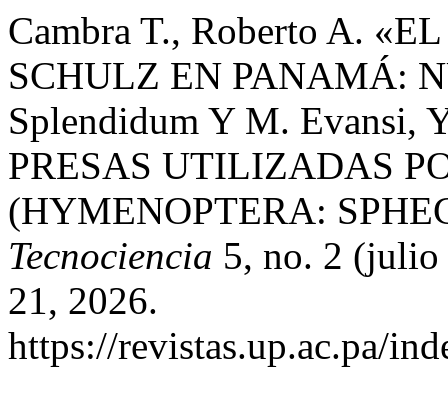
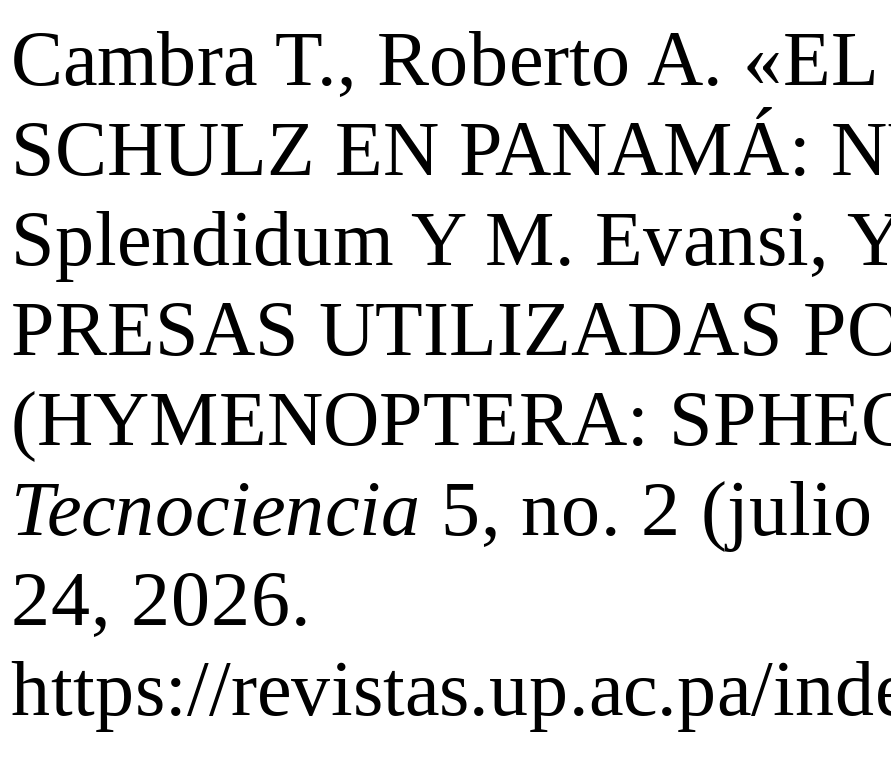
[8,279,158,322] 21, 2026. -> [11,555,311,641] 24, 2026.

